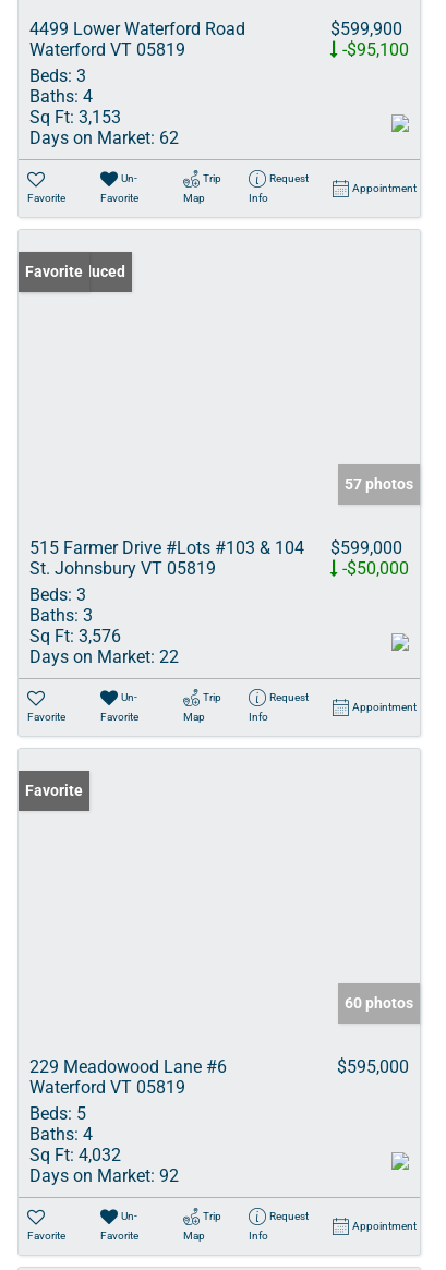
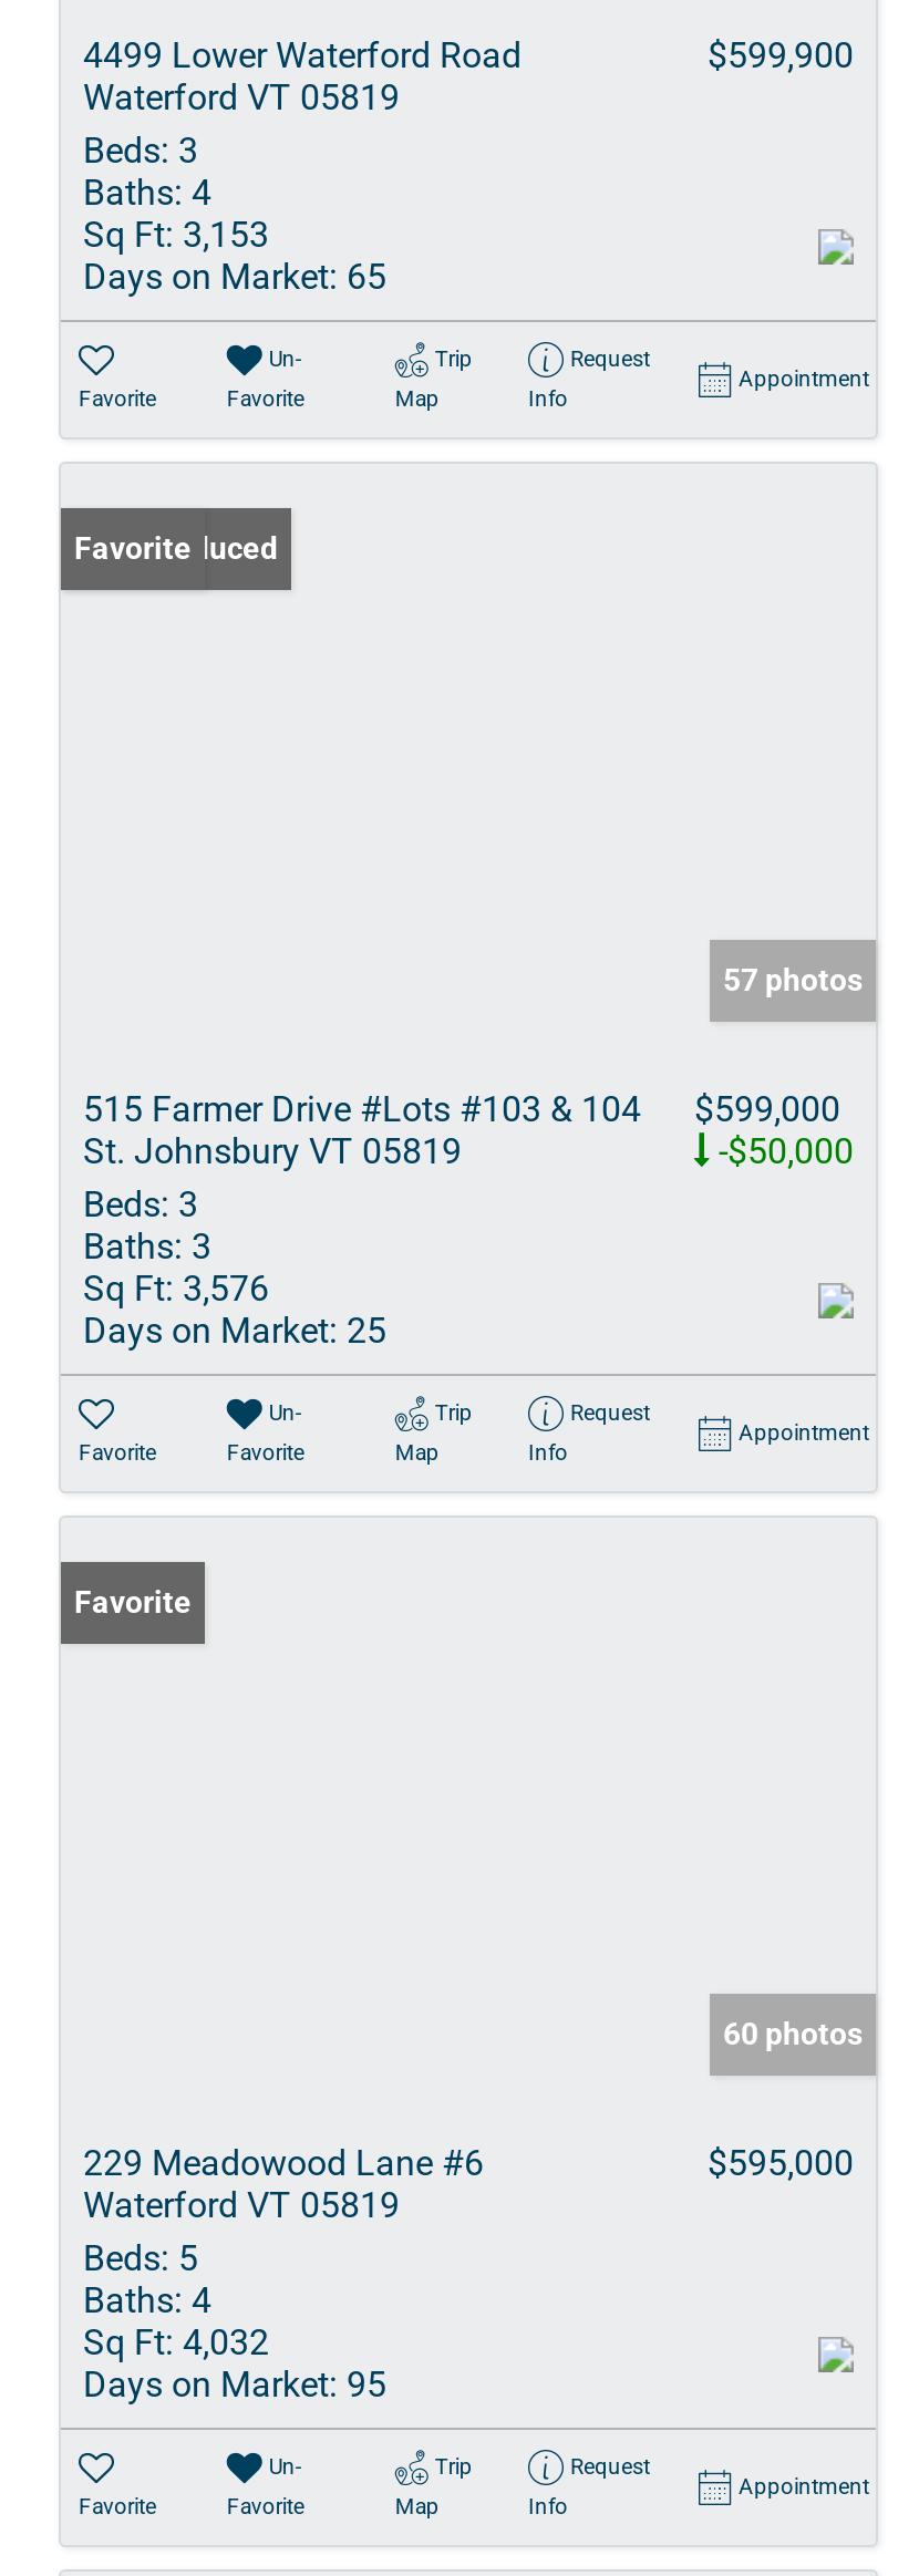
[338,39,409,60] -$95,100 -> none
[29,128,179,148] Days on Market: 62 -> [83,256,386,298] Days on Market: 65
[29,646,179,667] Days on Market: 22 -> [83,1310,386,1352] Days on Market: 25
[29,1165,179,1186] Days on Market: 92 -> [83,2363,386,2406] Days on Market: 95

